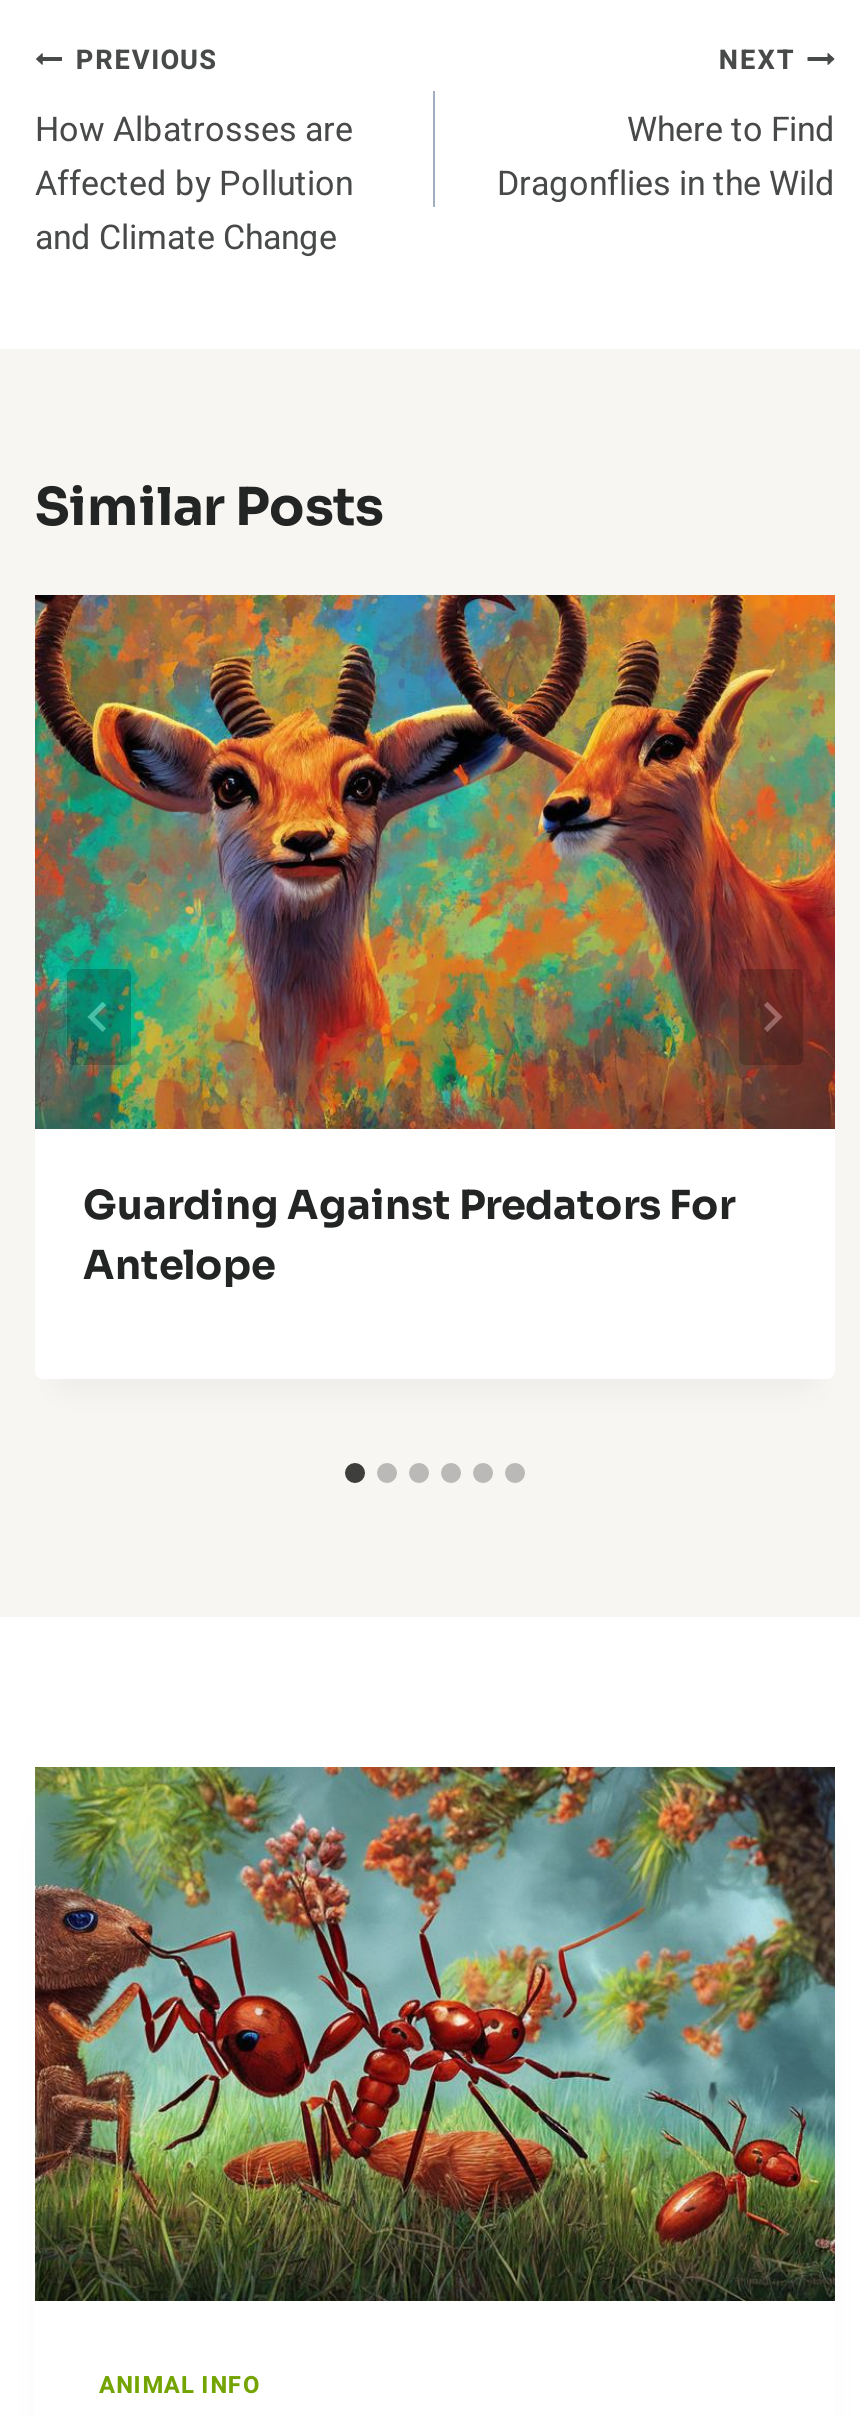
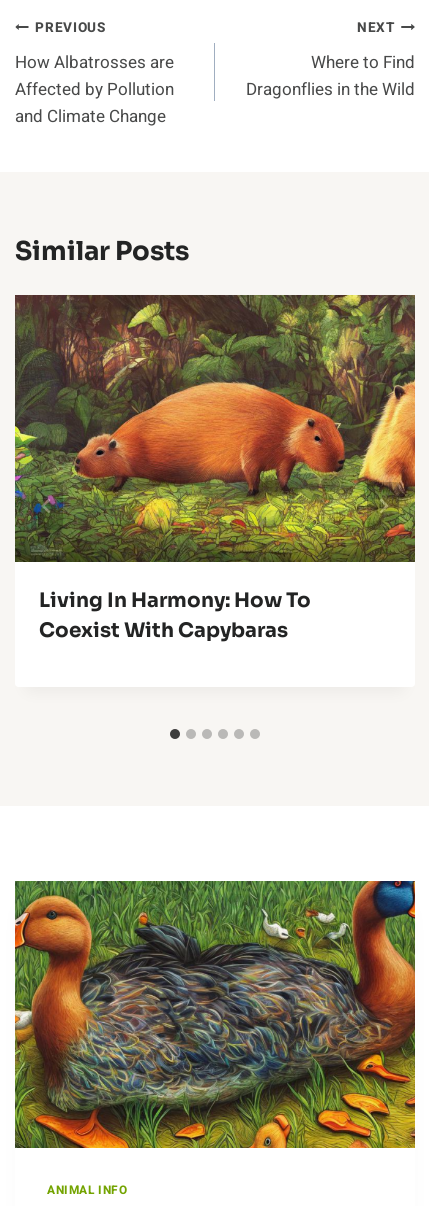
[33,593,837,1290] [image] | Guarding Against Predators For | Antelope -> [14,294,416,643] [image] | Living In Harmony: How To | Coexist With Capybaras
[33,1765,837,2303] [image] -> [14,880,416,1149] [image]

